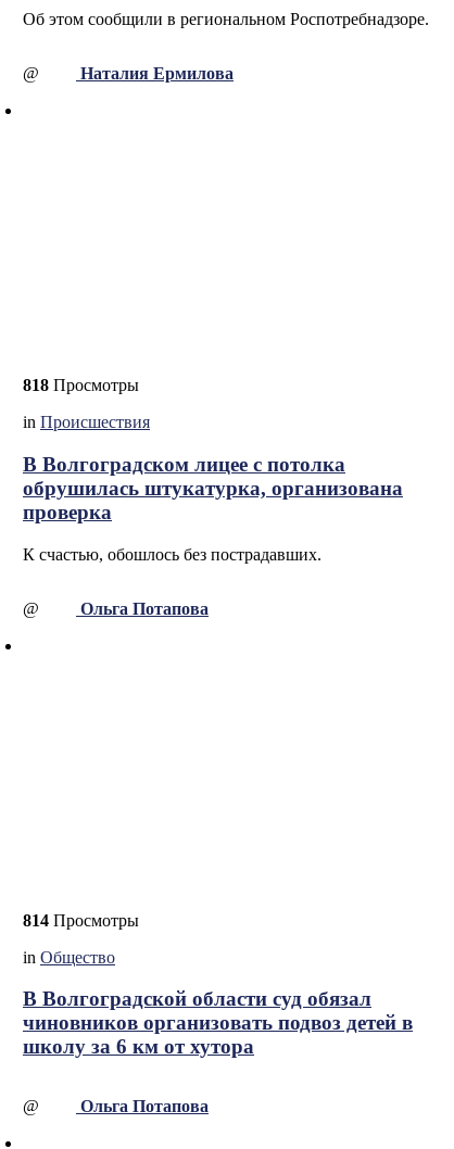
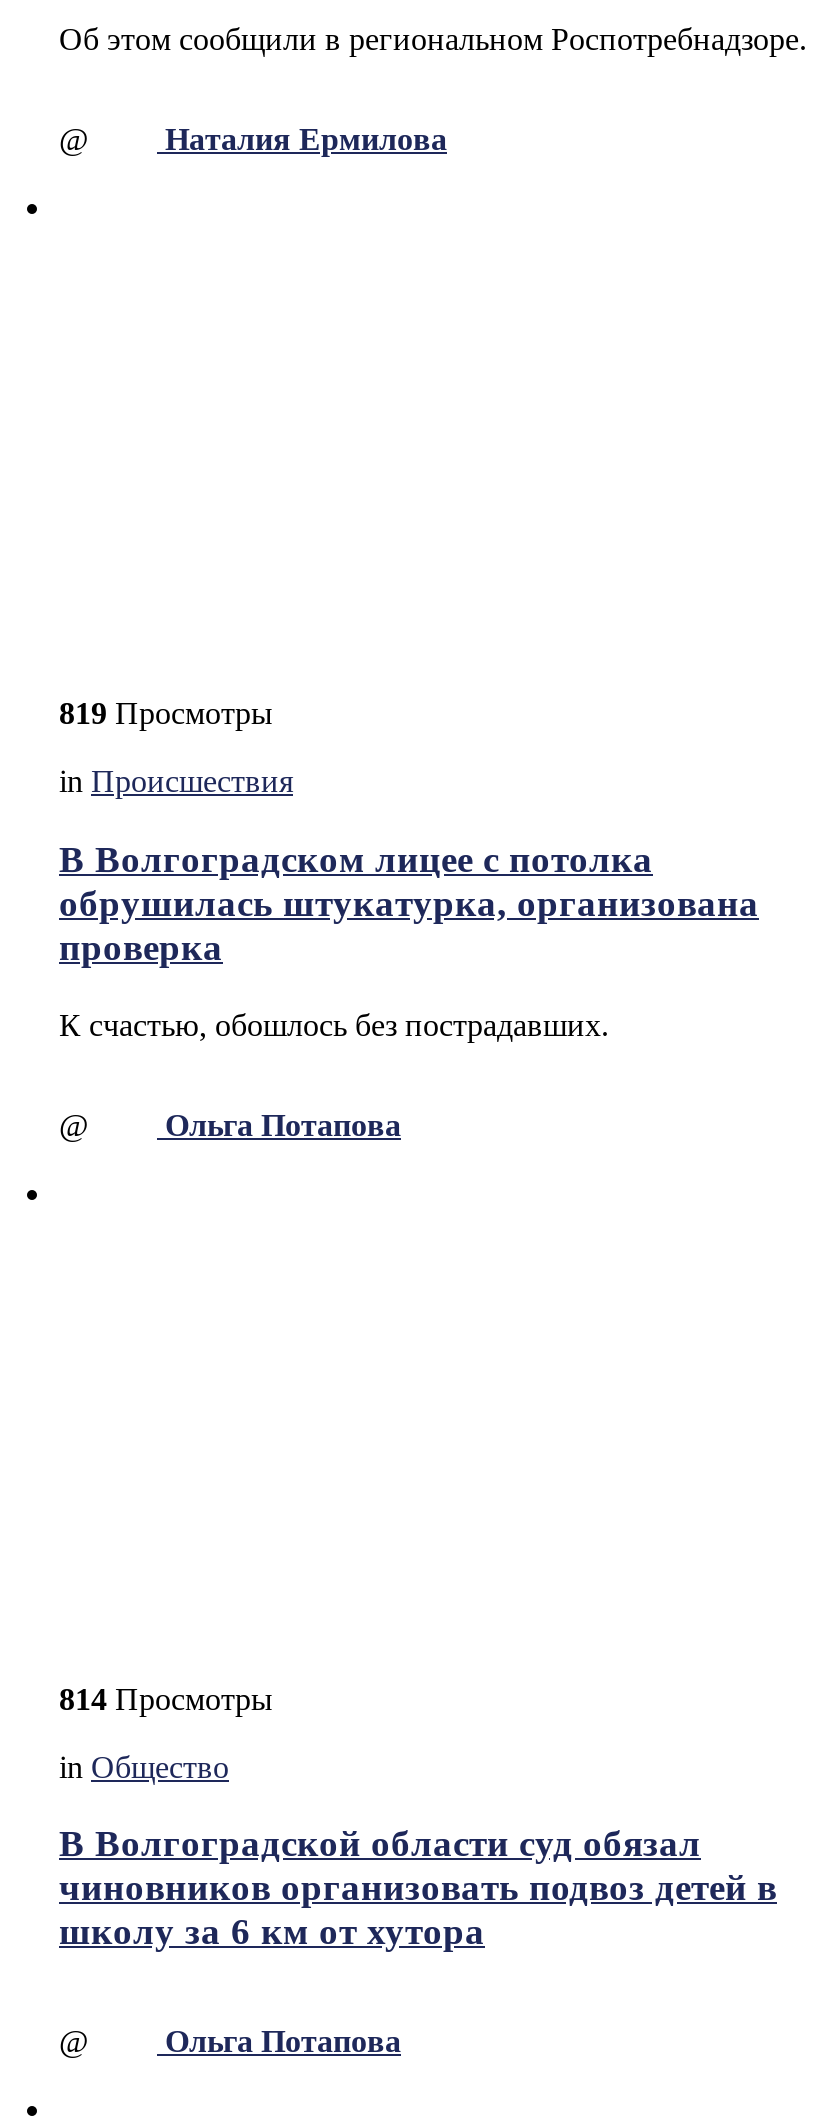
[23,376,139,394] 818 Просмотры -> [59,696,273,730] 819 Просмотры

